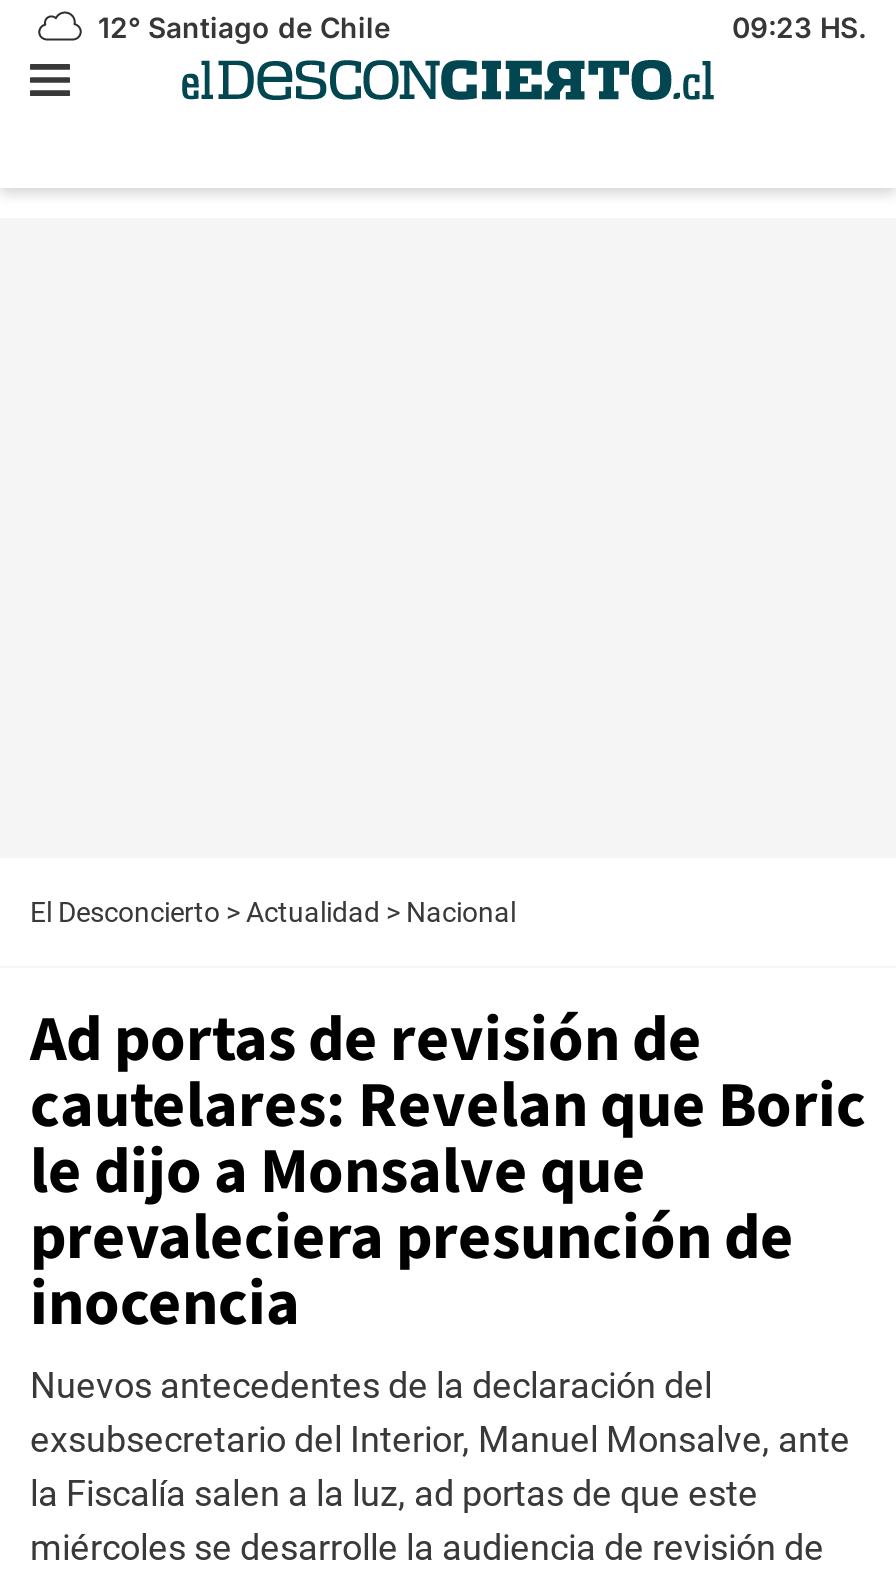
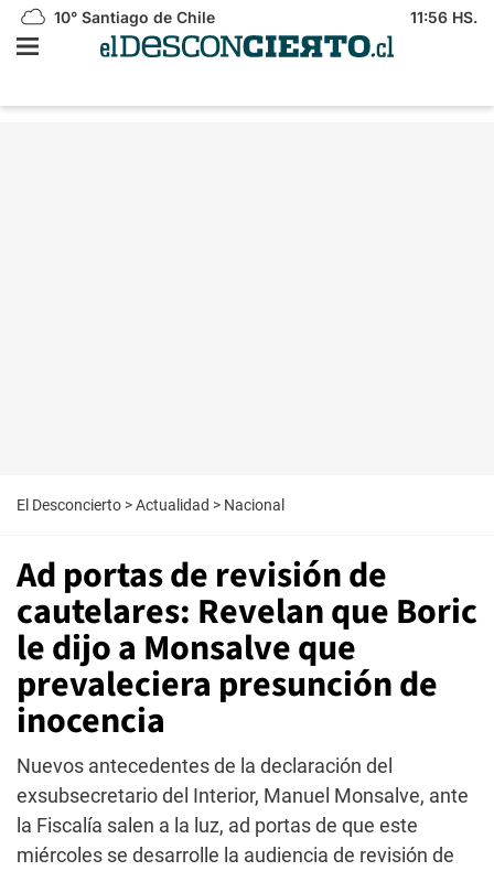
[90,10,390,44] 12° Santiago de Chile -> [50,8,215,26] 10° Santiago de Chile
[732,10,866,44] 09:23 HS. -> [410,8,477,26] 11:56 HS.

